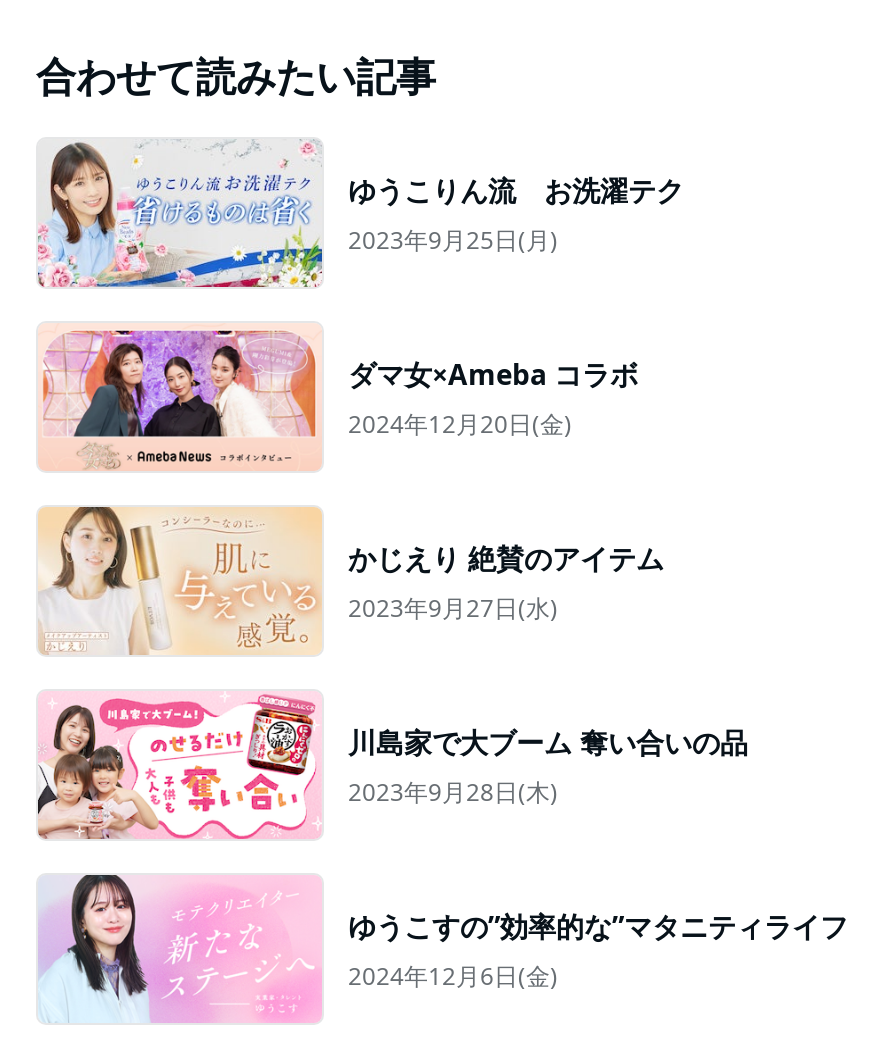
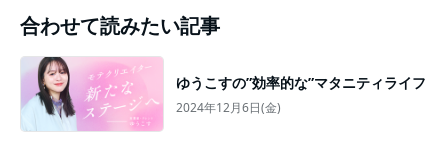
[36,139,684,289] [image] | ゆうこりん流 お洗濯テク | 2023年9月25日(月) -> none
[36,323,638,473] [image] | ダマ女×Ameba コラボ | 2024年12月20日(金) -> none
[36,505,664,657] [image] | かじえり 絶賛のアイテム | 2023年9月27日(水) -> none
[36,691,748,841] [image] | 川島家で大ブーム 奪い合いの品 | 2023年9月28日(木) -> none

